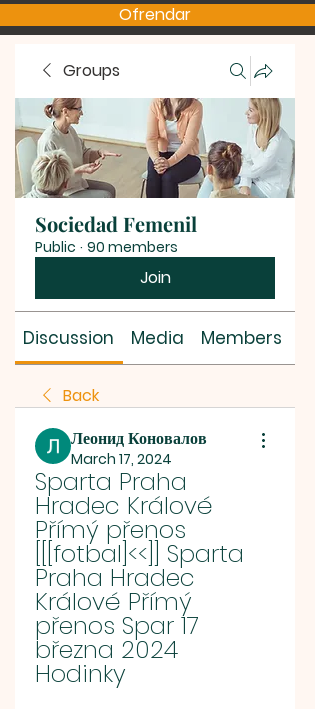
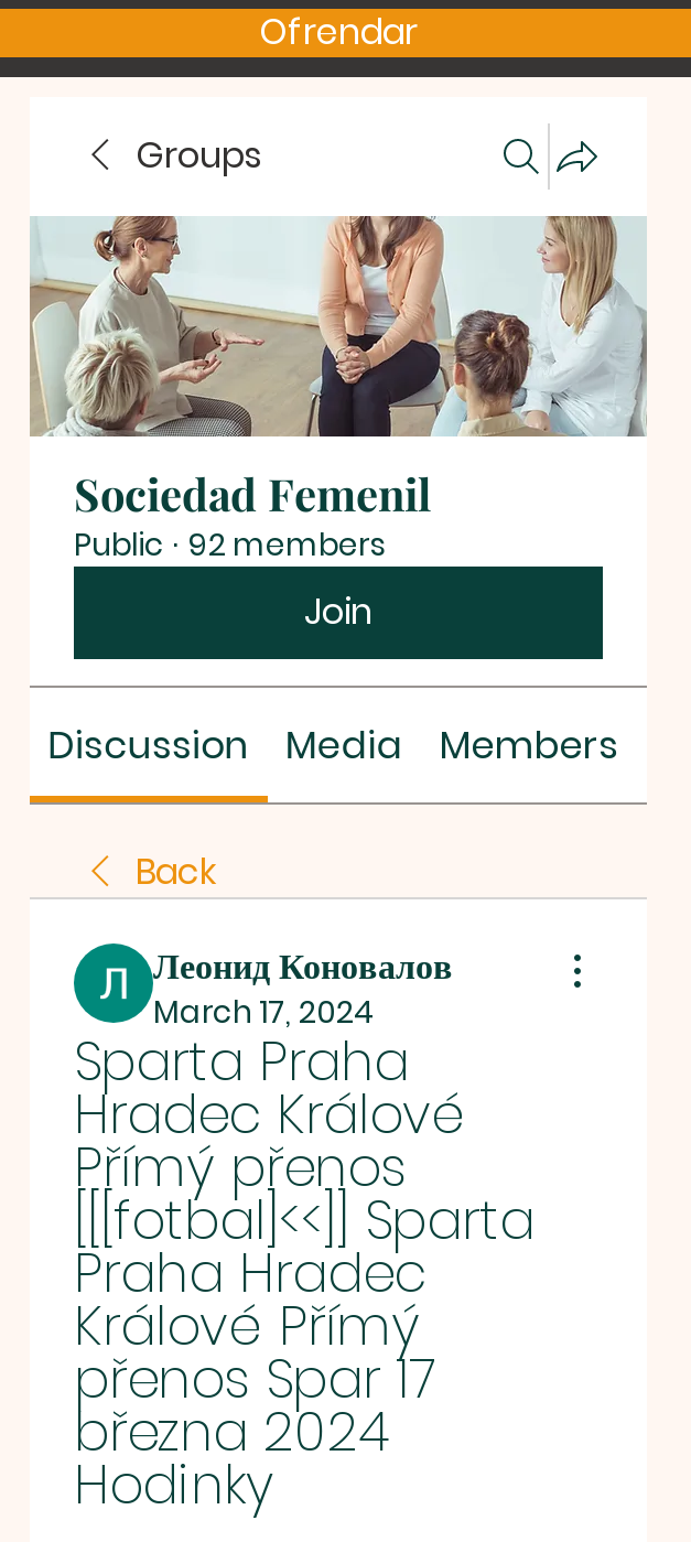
[35,237,178,257] Public · 90 members -> [74,522,387,567] Public · 92 members

